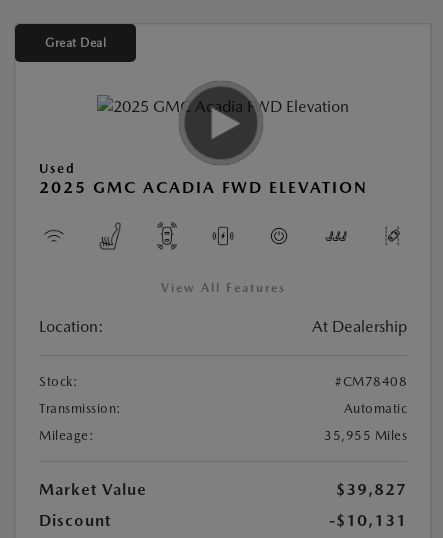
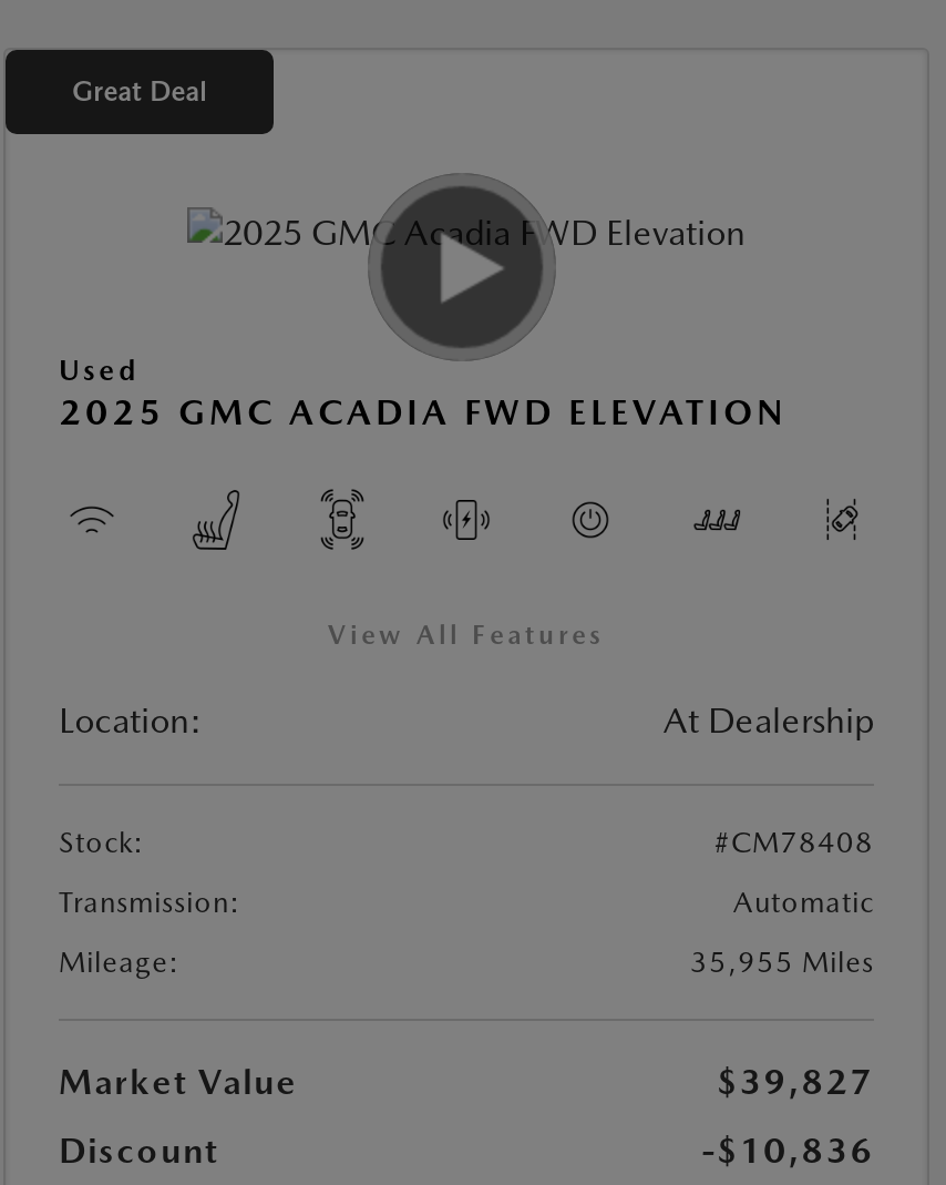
[329,511,407,530] -$10,131 -> [701,1129,874,1171] -$10,836

